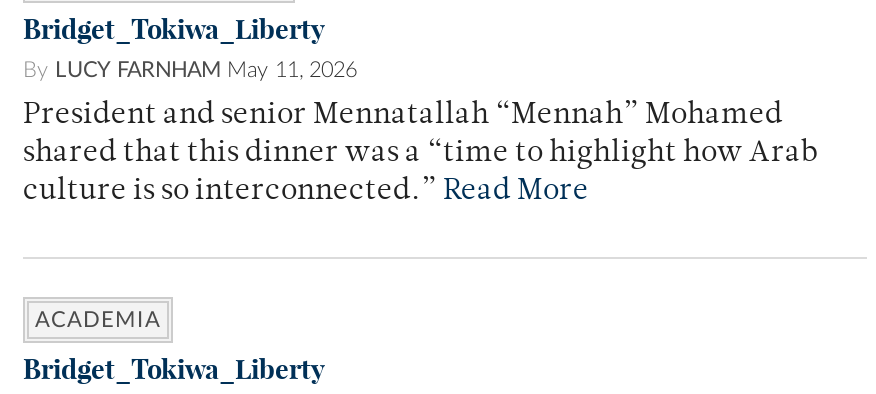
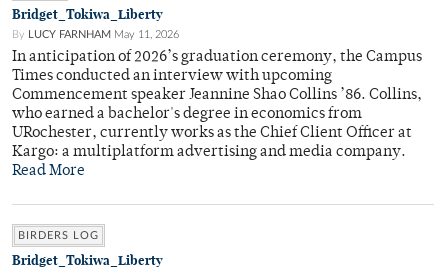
[23,101,819,207] President and senior Mennatallah “Mennah” Mohamed | shared that this dinner was a “time to highlight how Arab | culture is so interconnected.” Read More -> [12,50,422,179] In anticipation of 2026’s graduation ceremony, the Campus | Times conducted an interview with upcoming | Commencement speaker Jeannine Shao Collins ’86. Collins, | who earned a bachelor's degree in economics from | URochester, currently works as the Chief Client Officer at | Kargo: a multiplatform advertising and media company. | Read More
[35,309,161,331] ACADEMIA -> [18,230,99,241] BIRDERS LOG

